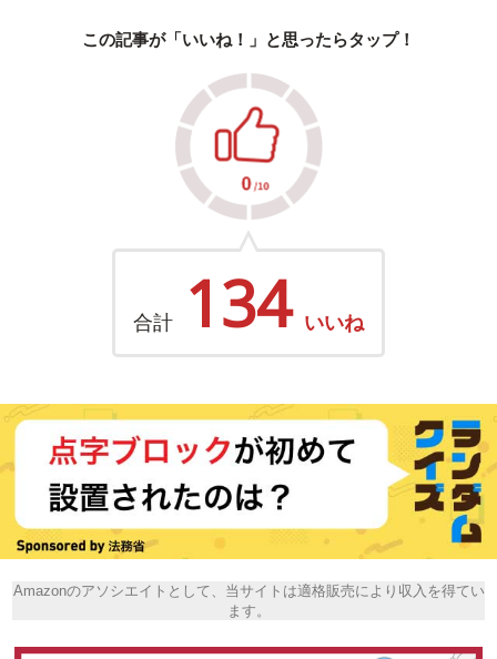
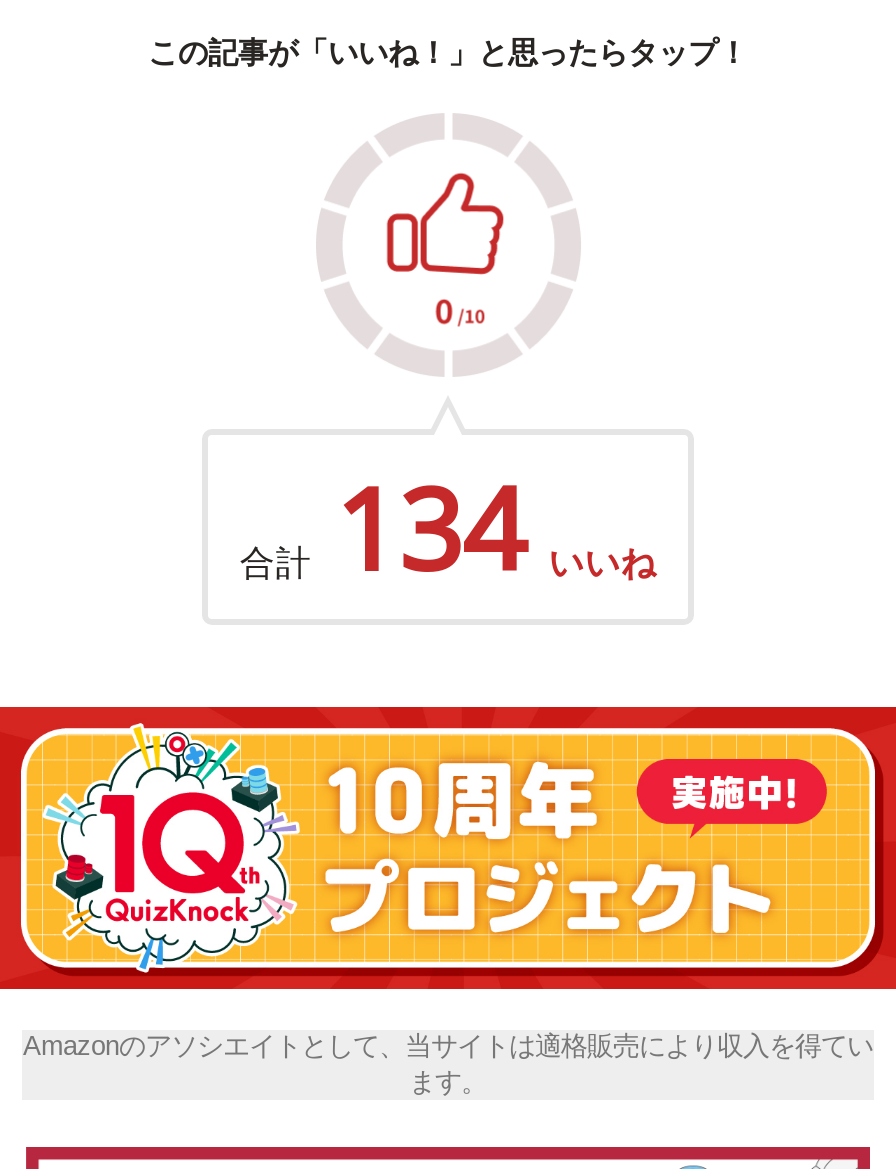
[3,403,494,560] [image] -> [6,705,890,991] [image]

